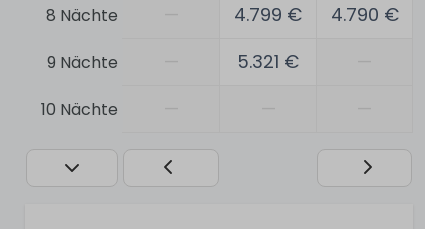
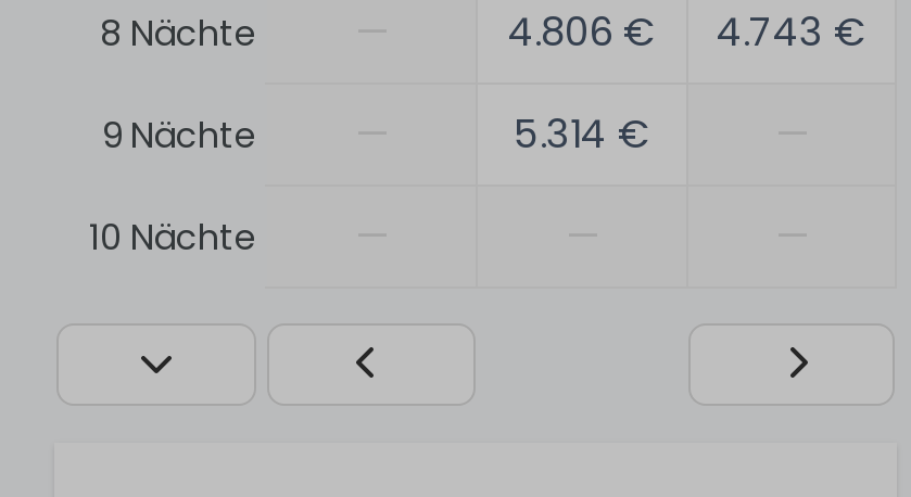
[234,2,302,27] 4.799 € -> [508,4,656,59] 4.806 €
[330,2,398,27] 4.790 € -> [717,4,866,59] 4.743 €
[237,49,299,74] 5.321 € -> [514,106,650,161] 5.314 €

